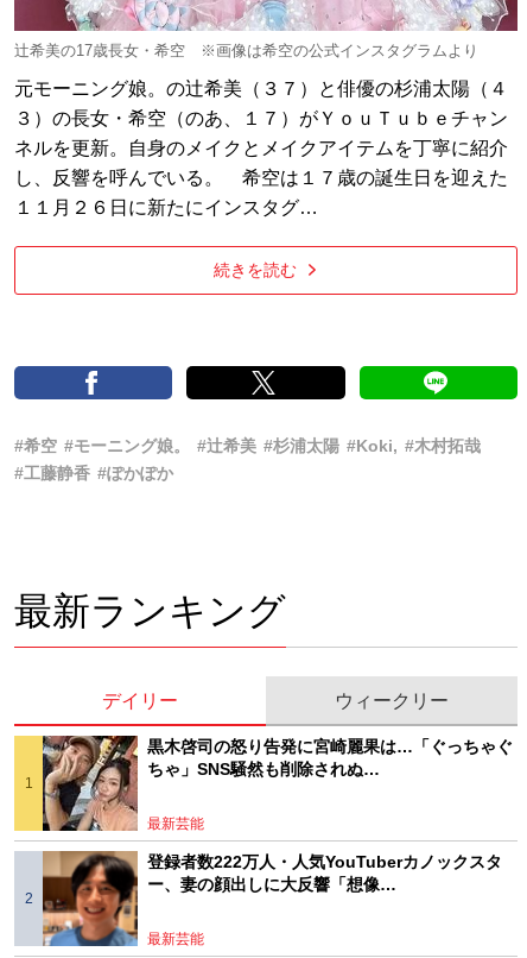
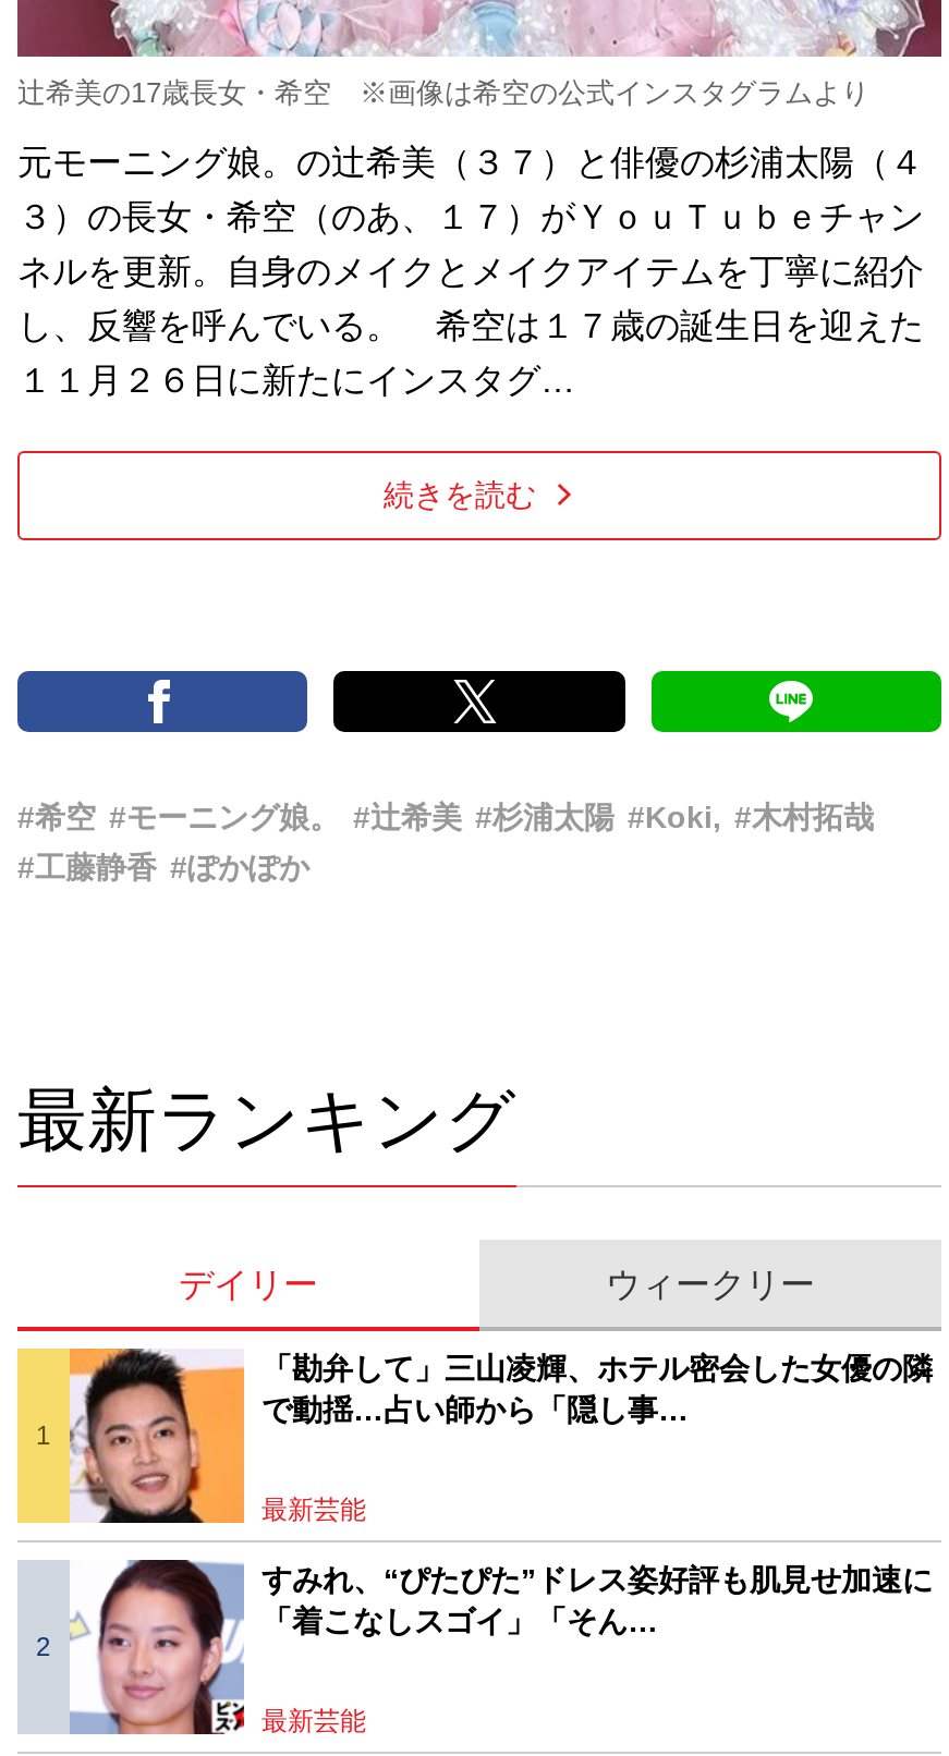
[42,735,513,832] [image] | 黒木啓司の怒り告発に宮崎麗果は…「ぐっちゃぐ | ちゃ」SNS騒然も削除されぬ… -> [68,1346,933,1525] [image] | 「勘弁して」三山凌輝、ホテル密会した女優の隣 | で動揺…占い師から「隠し事…
[42,850,502,947] [image] | 登録者数222万人・人気YouTuberカノックスタ | ー、妻の顔出しに大反響「想像… -> [70,1558,933,1736] [image] | すみれ、“ぴたぴた”ドレス姿好評も肌見せ加速に | 「着こなしスゴイ」「そん…

